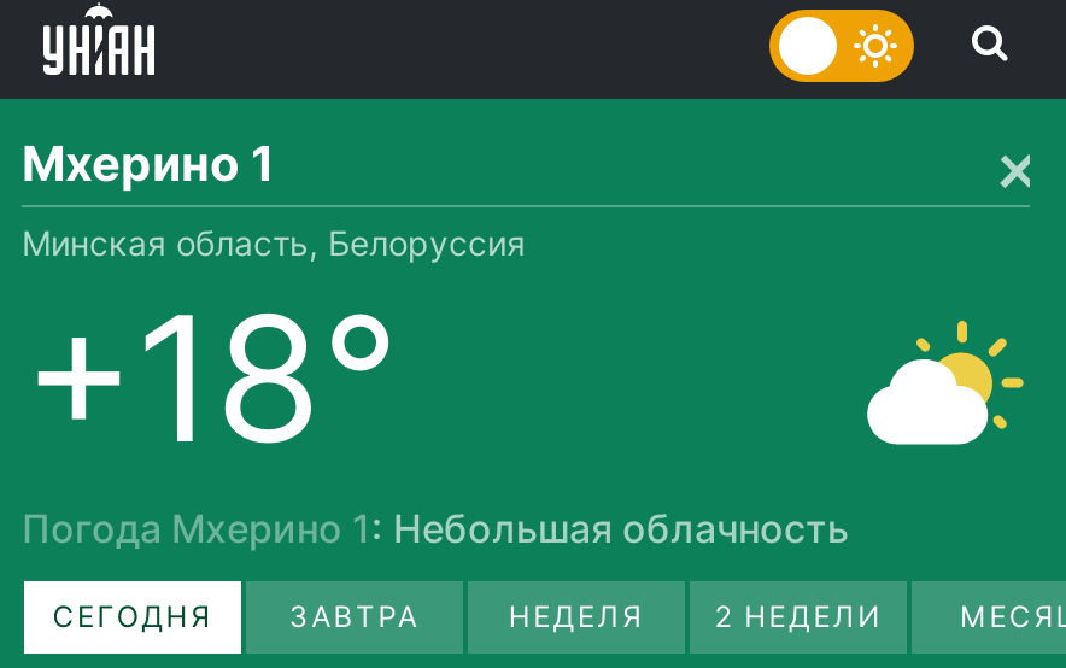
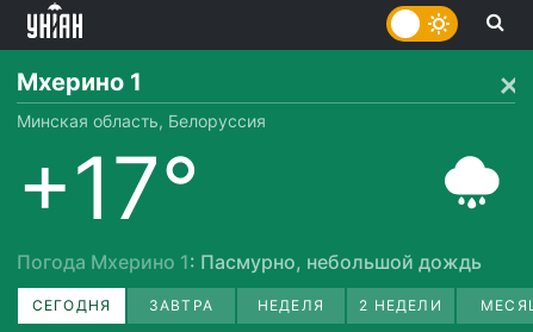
[22,273,1025,552] [image] | +18° | Погода Мхерино 1: Небольшая облачность -> [17,136,512,274] [image] | +17° | Погода Мхерино 1: Пасмурно, небольшой дождь

